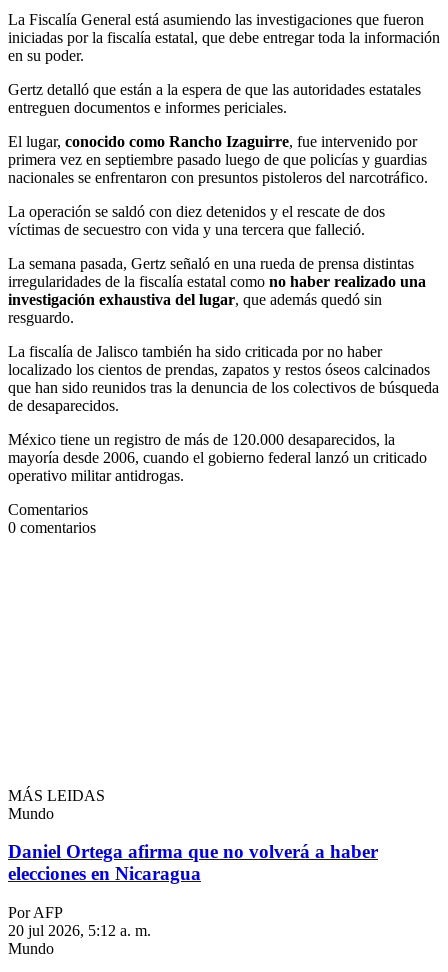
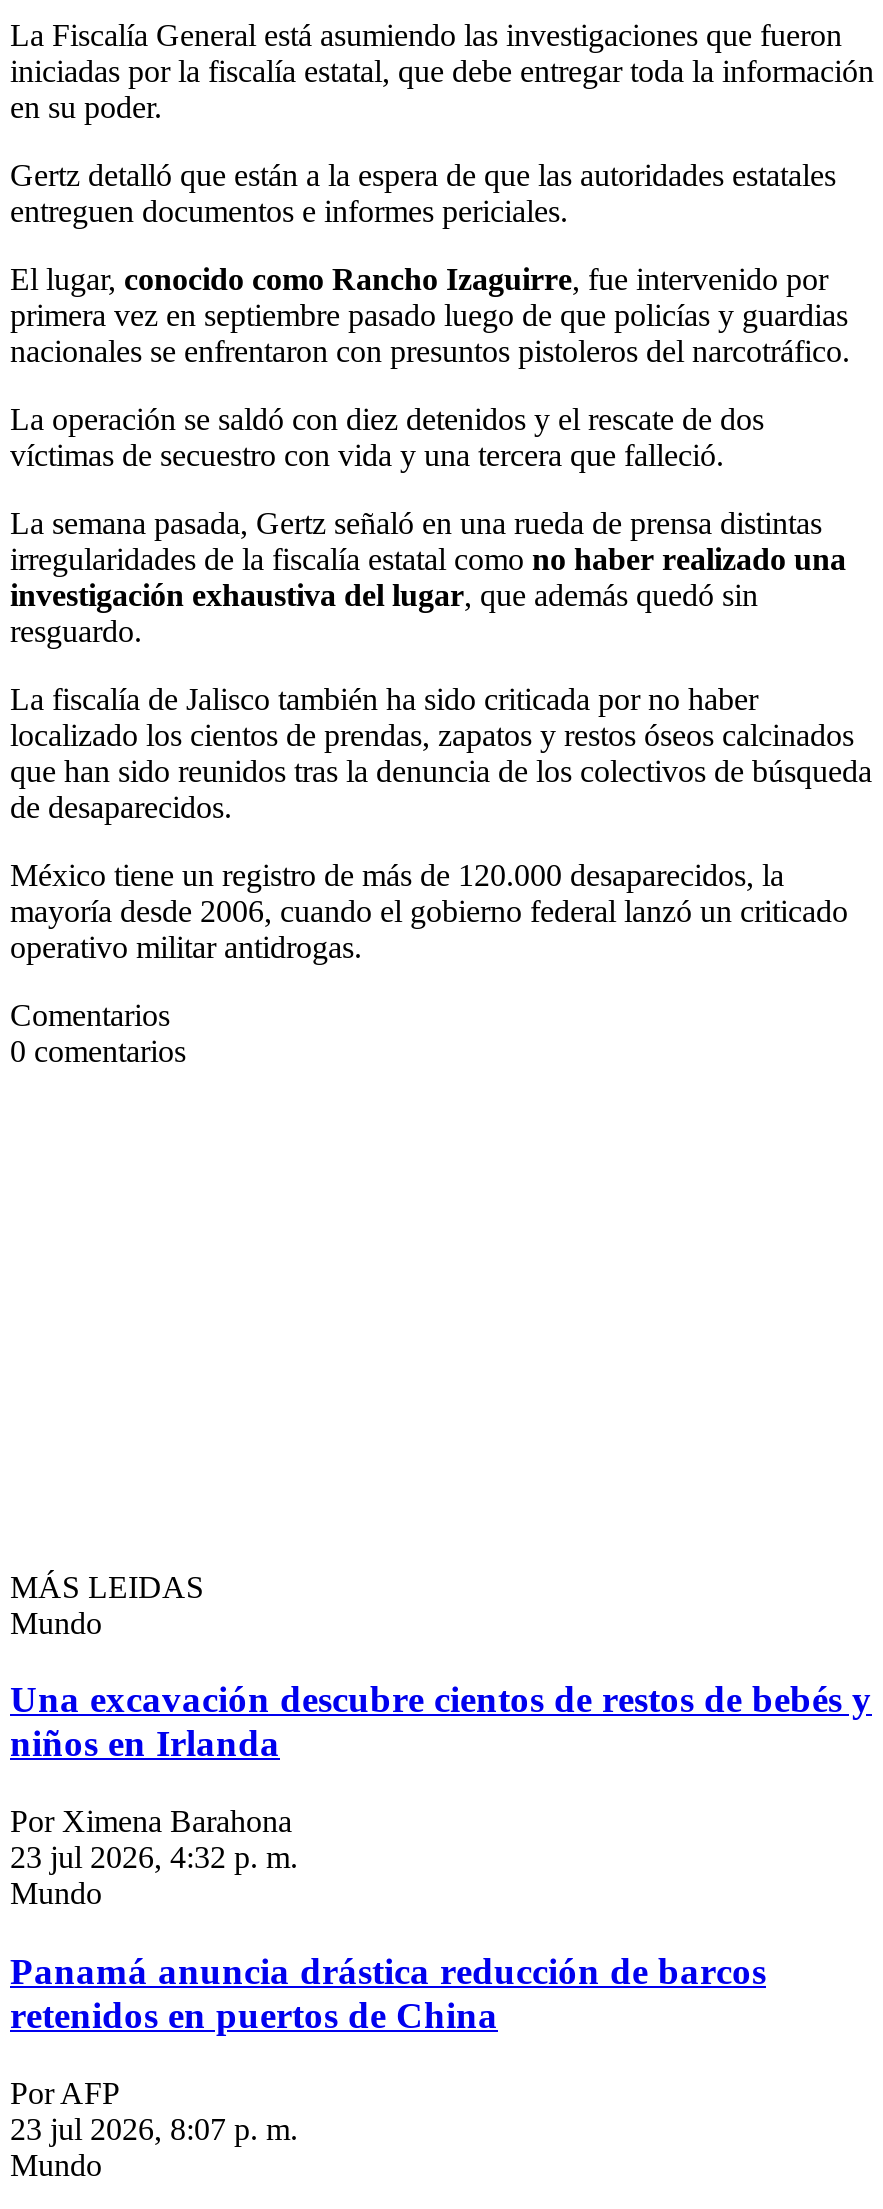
[8,841,378,884] Daniel Ortega afirma que no volverá a haber | elecciones en Nicaragua -> [10,1679,872,2036] Una excavación descubre cientos de restos de bebés y | niños en Irlanda | Por Ximena Barahona | 23 jul 2026, 4:32 p. m. | Mundo | Panamá anuncia drástica reducción de barcos | retenidos en puertos de China
[8,922,151,939] 20 jul 2026, 5:12 a. m. -> [10,2111,298,2145] 23 jul 2026, 8:07 p. m.

